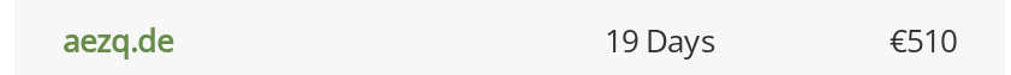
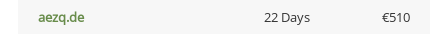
[605,20,715,62] 19 Days -> [263,8,309,26] 22 Days

